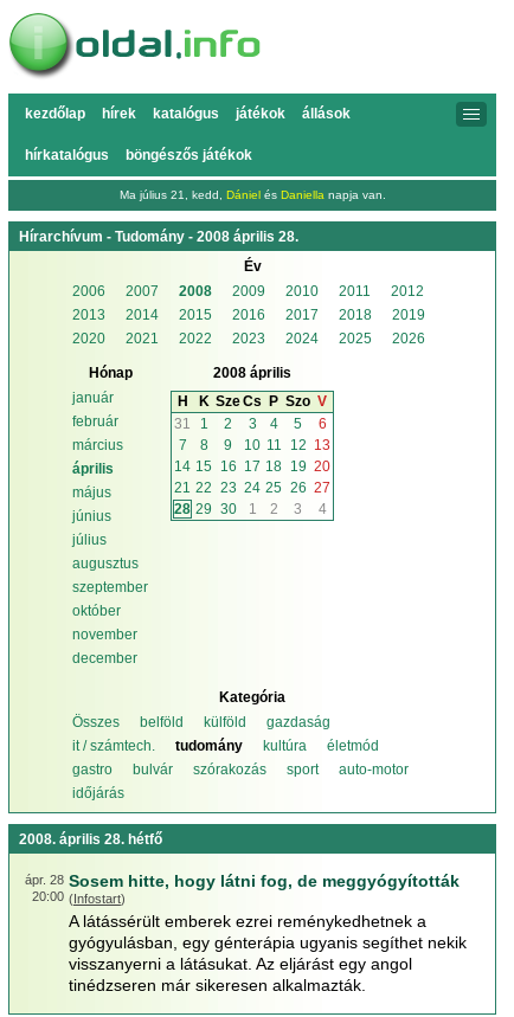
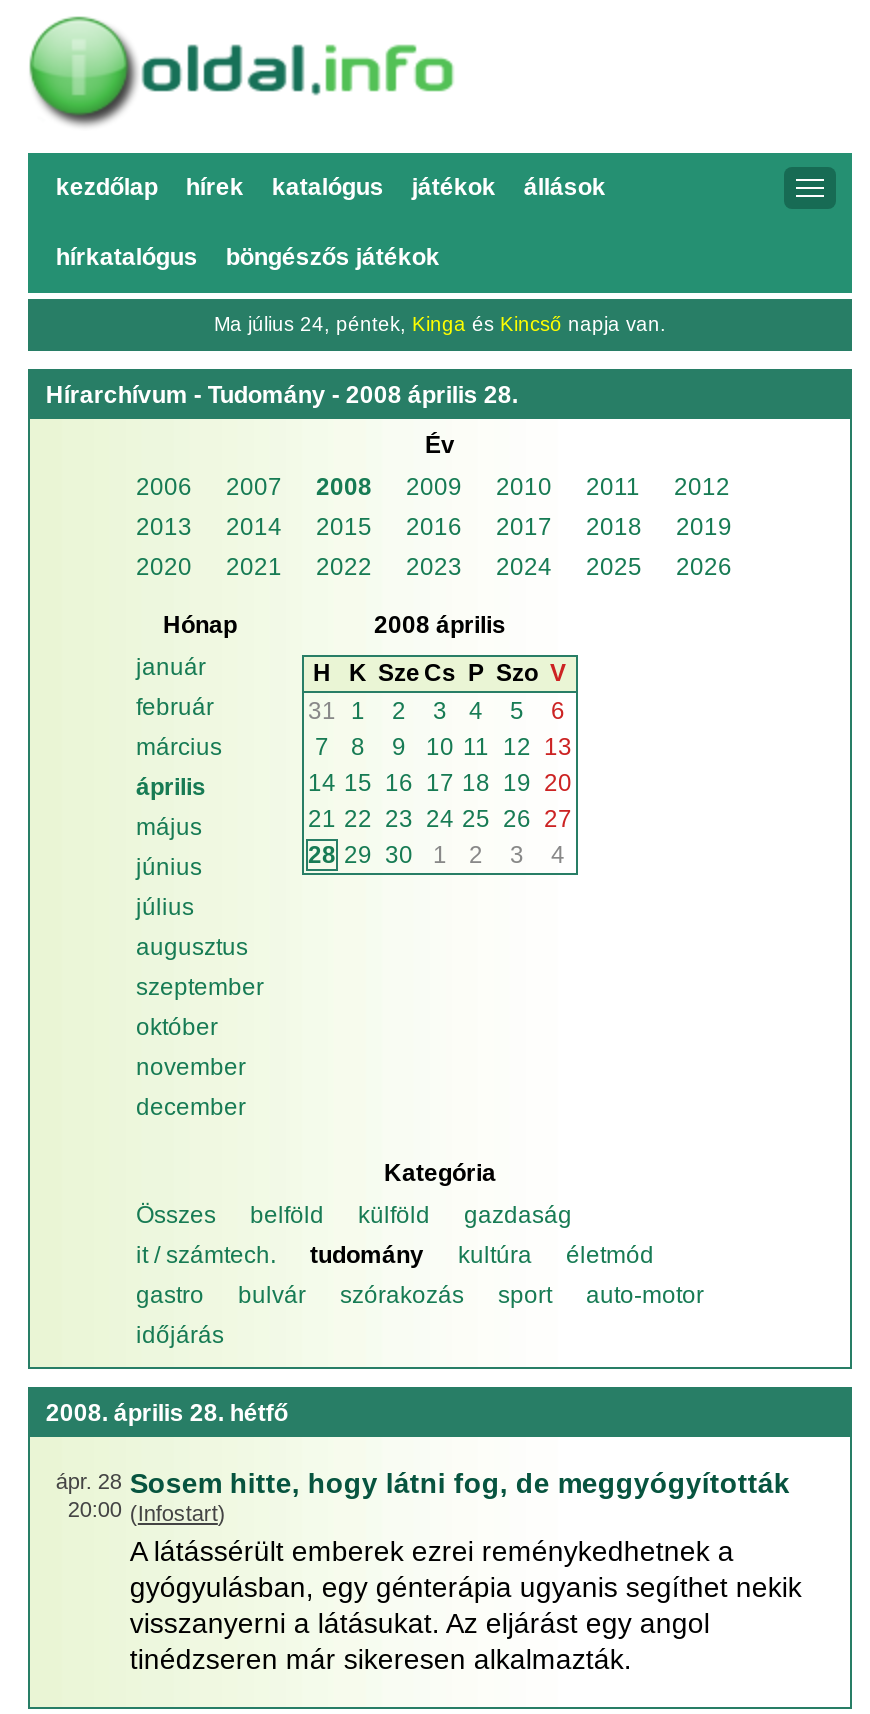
[119,188,386,201] Ma július 21, kedd, Dániel és Daniella napja van. -> [214,313,666,335] Ma július 24, péntek, Kinga és Kincső napja van.

